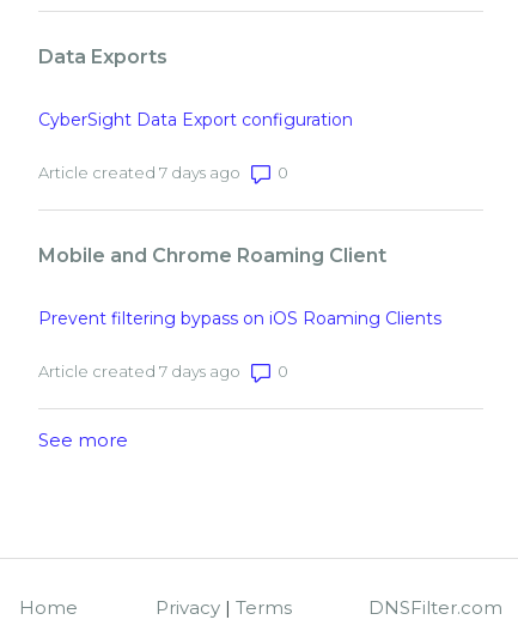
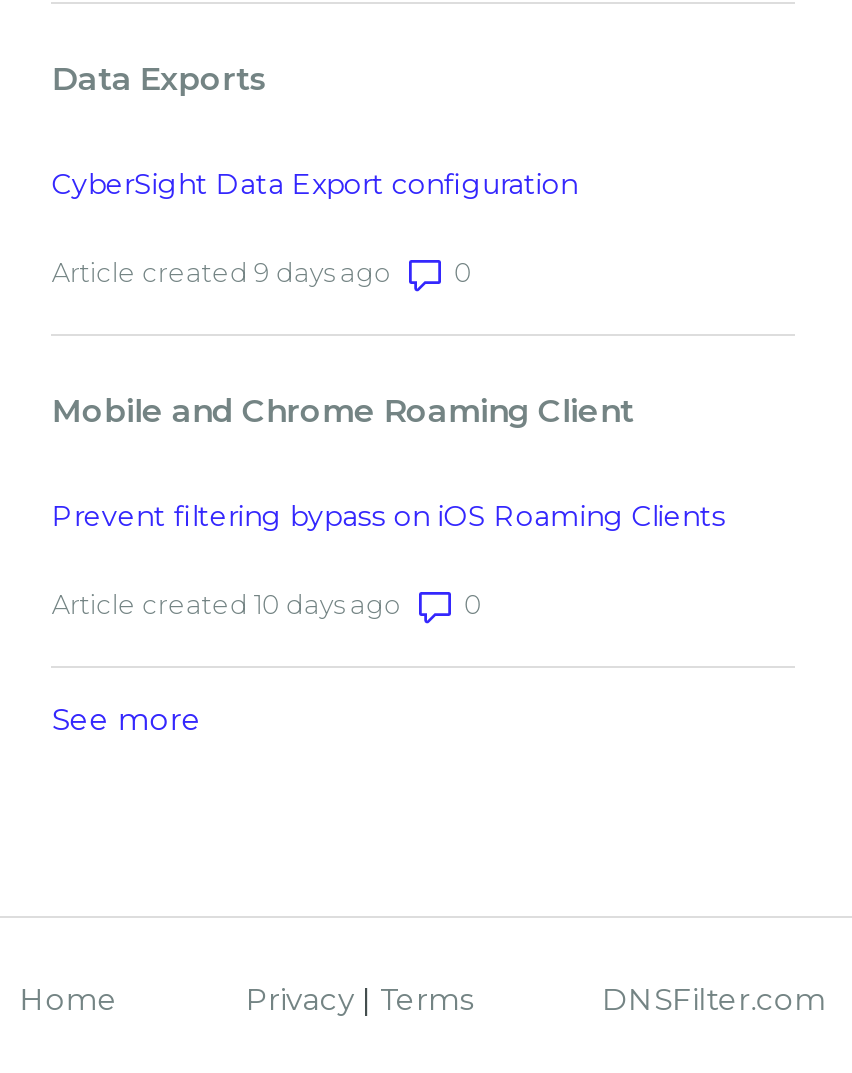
[39,163,241,182] Article created 7 days ago -> [52,257,392,289] Article created 9 days ago
[39,362,241,381] Article created 7 days ago -> [52,589,402,621] Article created 10 days ago

